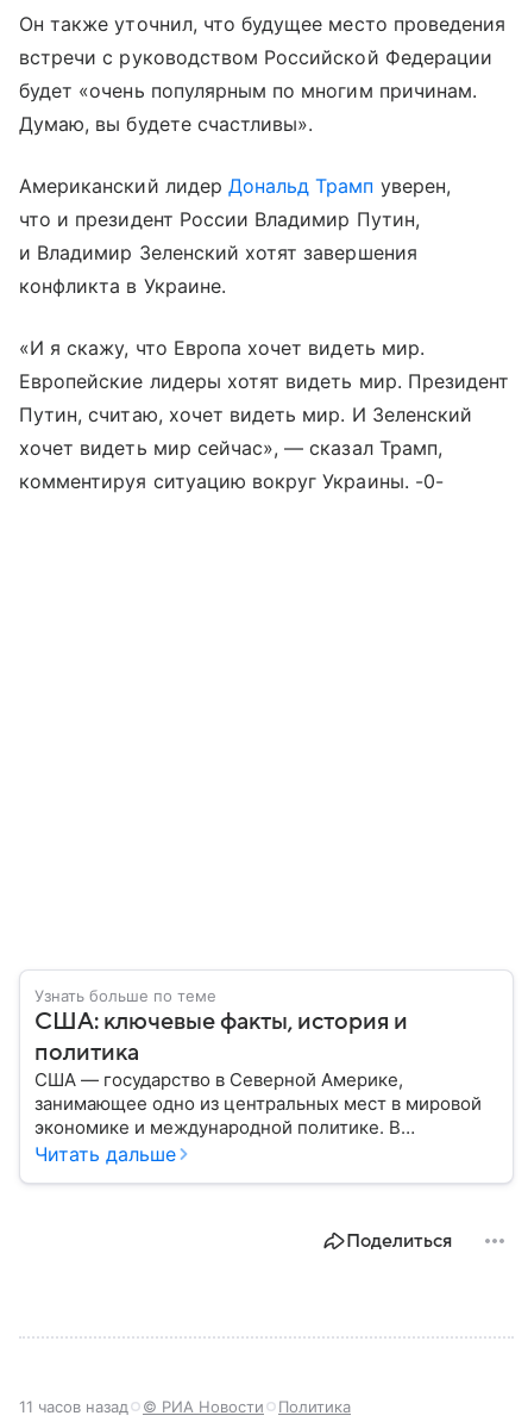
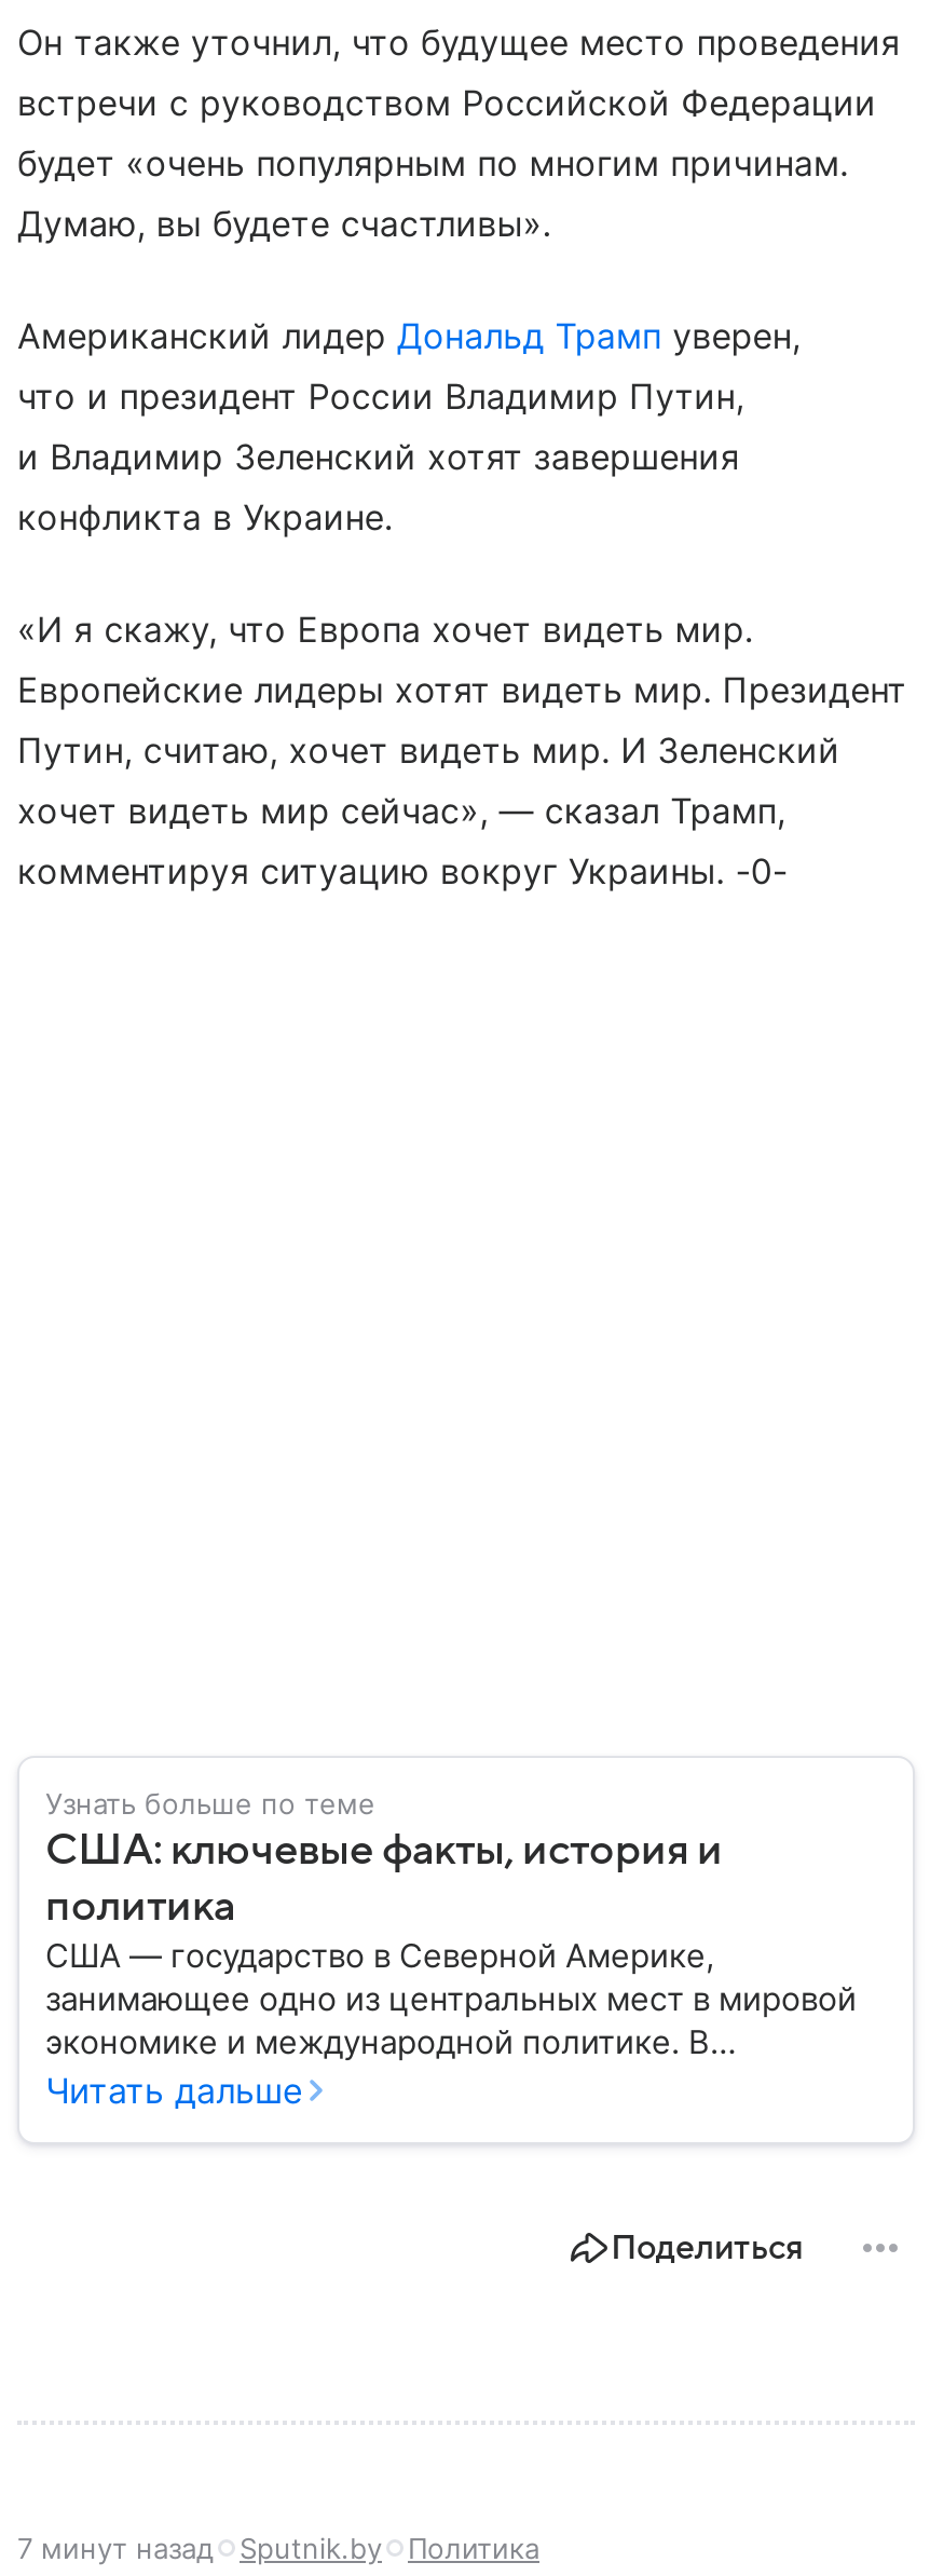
[19,1397,264,1416] 11 часов назад | © РИА Новости -> [17,2531,382,2565] 7 минут назад | Sputnik.by

